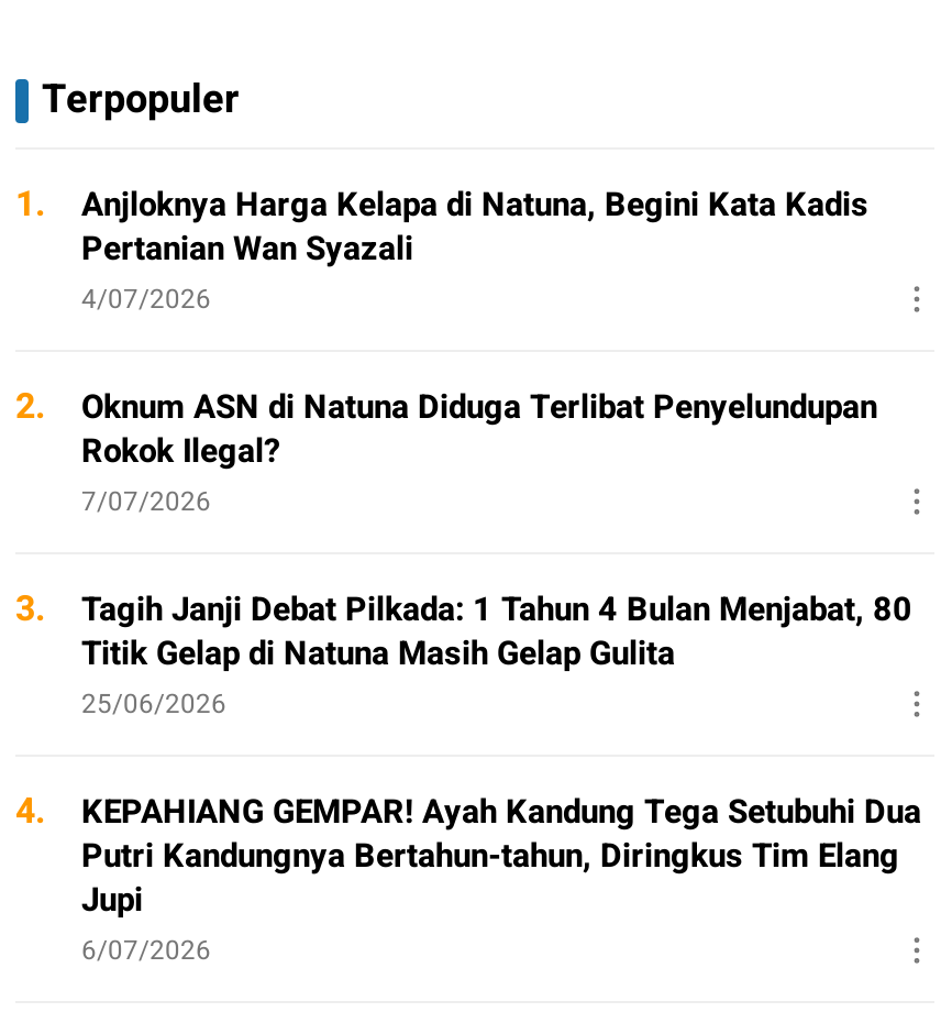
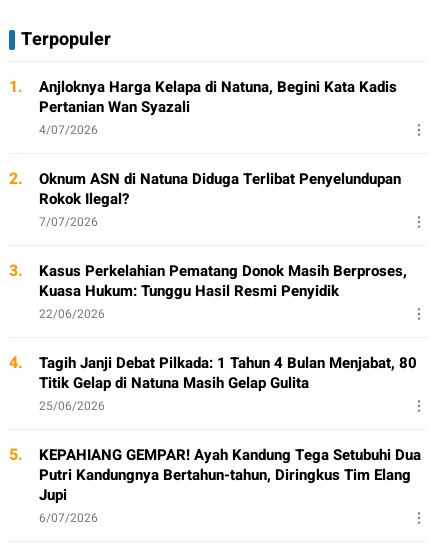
none -> [9,260,407,375] Kasus Perkelahian Pematang Donok Masih Berproses, | Kuasa Hukum: Tunggu Hasil Resmi Penyidik | 22/06/2026 | 4.
[15,785,921,838] 4. KEPAHIANG GEMPAR! Ayah Kandung Tega Setubuhi Dua -> [9,443,421,467] 5. KEPAHIANG GEMPAR! Ayah Kandung Tega Setubuhi Dua

